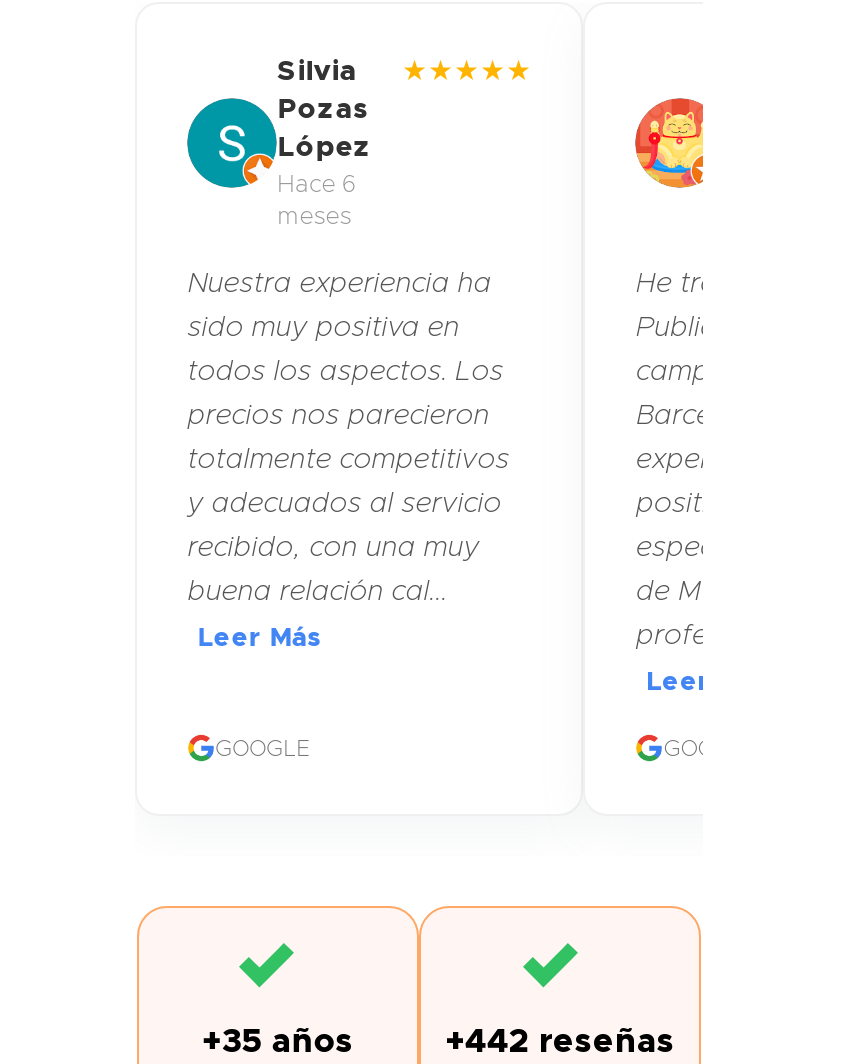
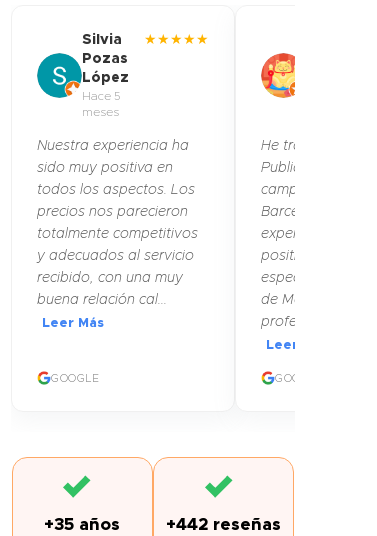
[277,171,357,195] Hace 6 -> [82,89,120,101] Hace 5

